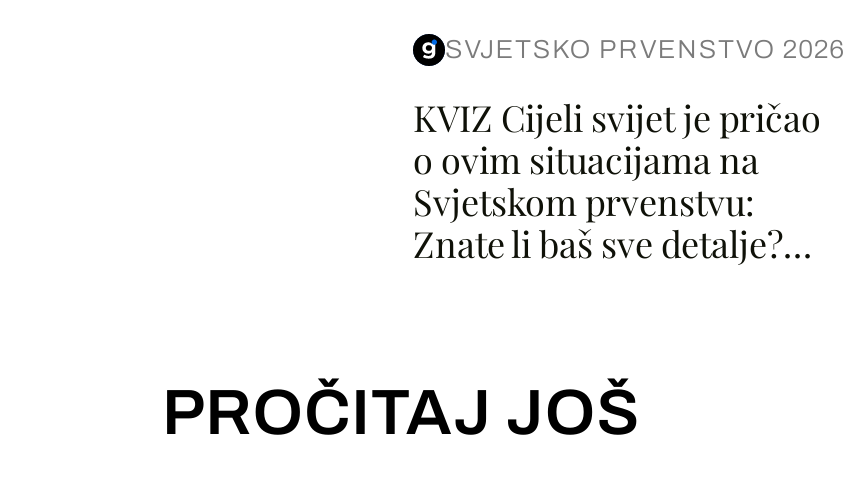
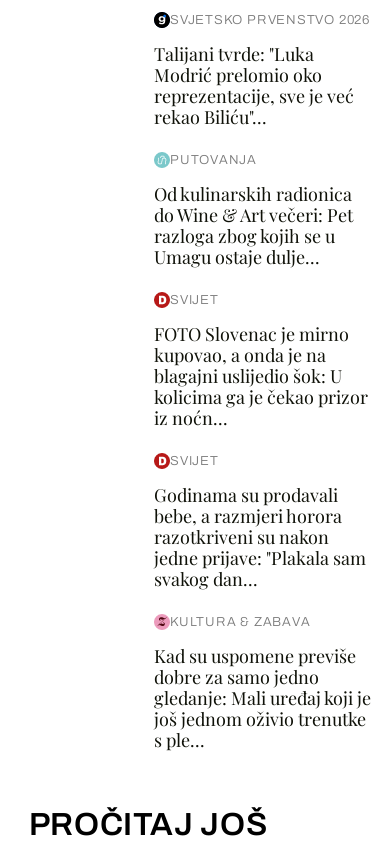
[413,94,821,268] KVIZ Cijeli svijet je pričao | o ovim situacijama na | Svjetskom prvenstvu: | Znate li baš sve detalje?... -> [154,42,371,752] Talijani tvrde: "Luka | Modrić prelomio oko | reprezentacije, sve je već | rekao Biliću"... | PUTOVANJA | Od kulinarskih radionica | do Wine & Art večeri: Pet | razloga zbog kojih se u | Umagu ostaje dulje... | SVIJET | FOTO Slovenac je mirno | kupovao, a onda je na | blagajni uslijedio šok: U | kolicima ga je čekao prizor | iz noćn... | SVIJET | Godinama su prodavali | bebe, a razmjeri horora | razotkriveni su nakon | jedne prijave: "Plakala sam | svakog dan... | KULTURA & ZABAVA | Kad su uspomene previše | dobre za samo jedno | gledanje: Mali uređaj koji je | još jednom oživio trenutke | s ple...

